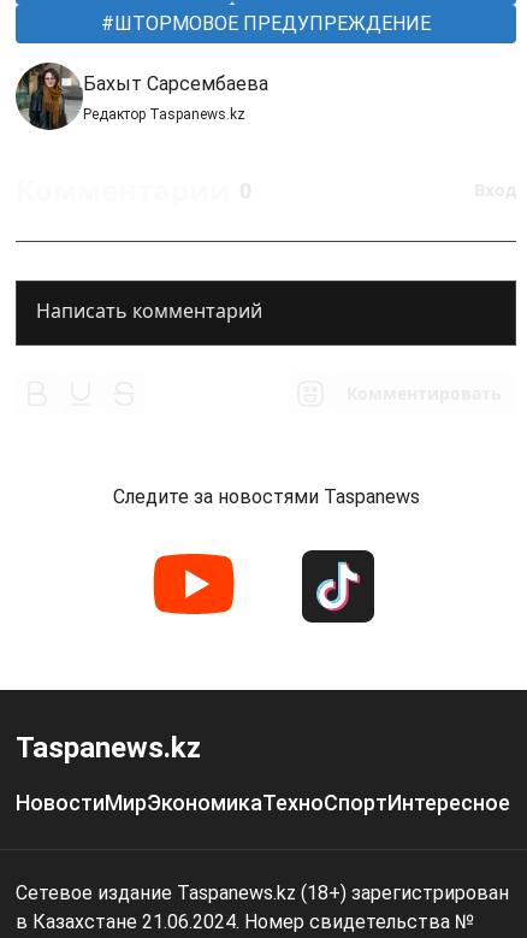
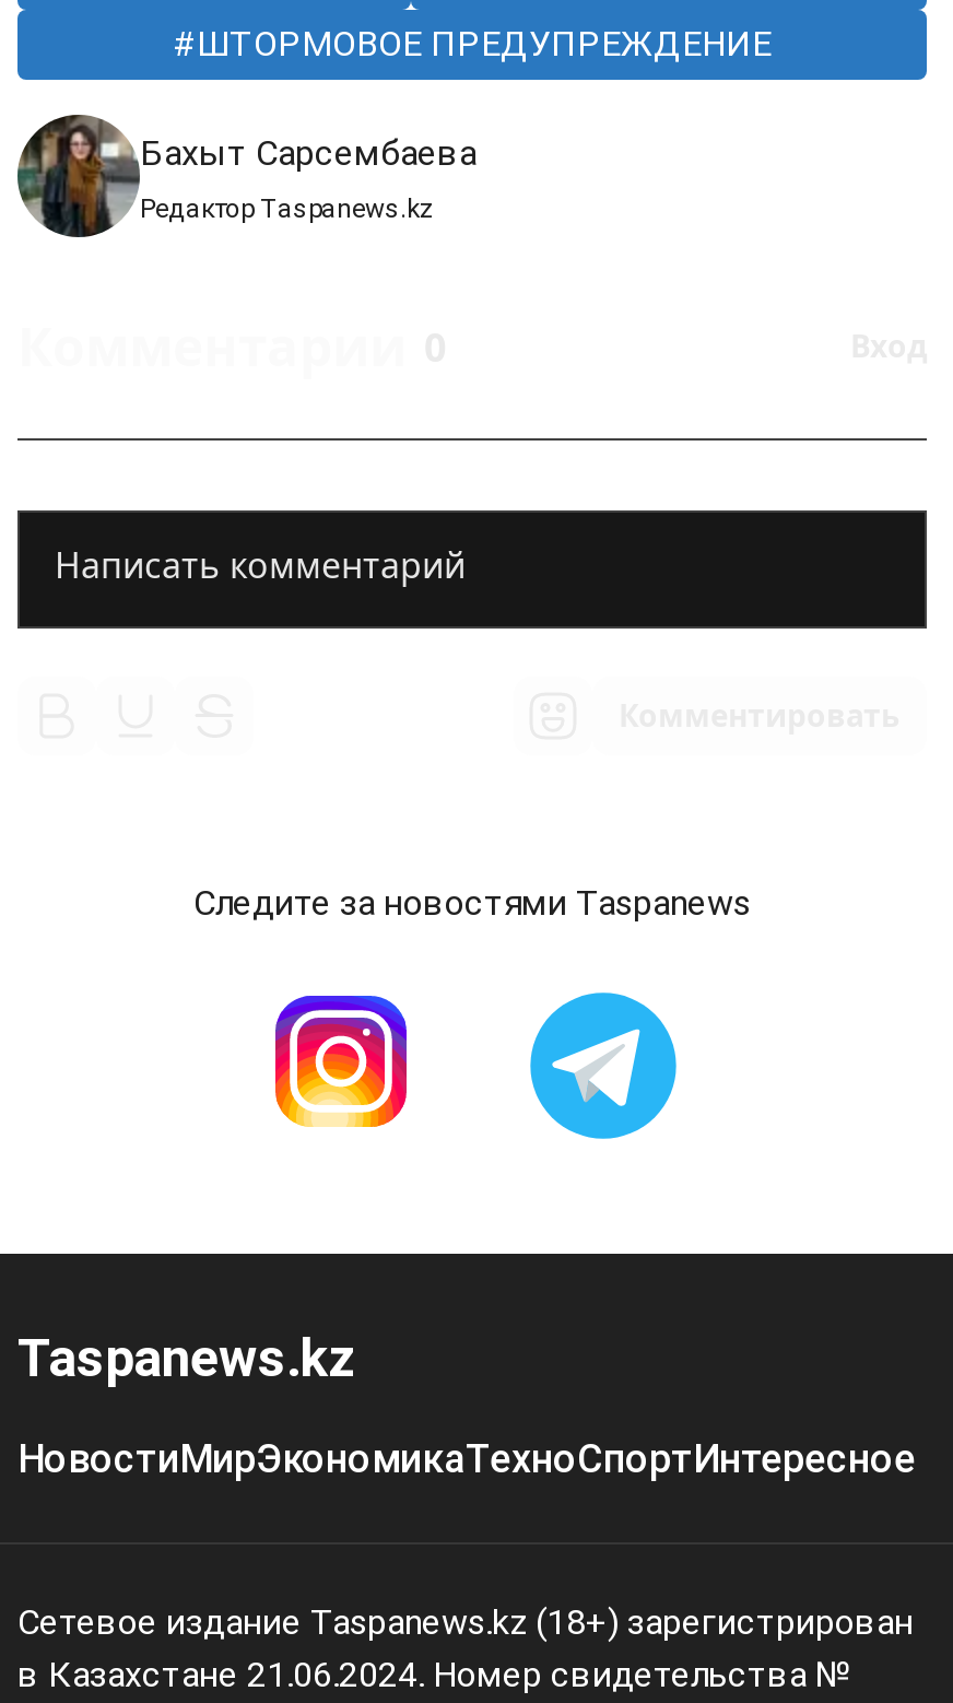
[152,548,236,621] [image] -> [267,993,415,1130] [image]
[298,547,378,627] [image] -> [527,990,680,1141] [image]

